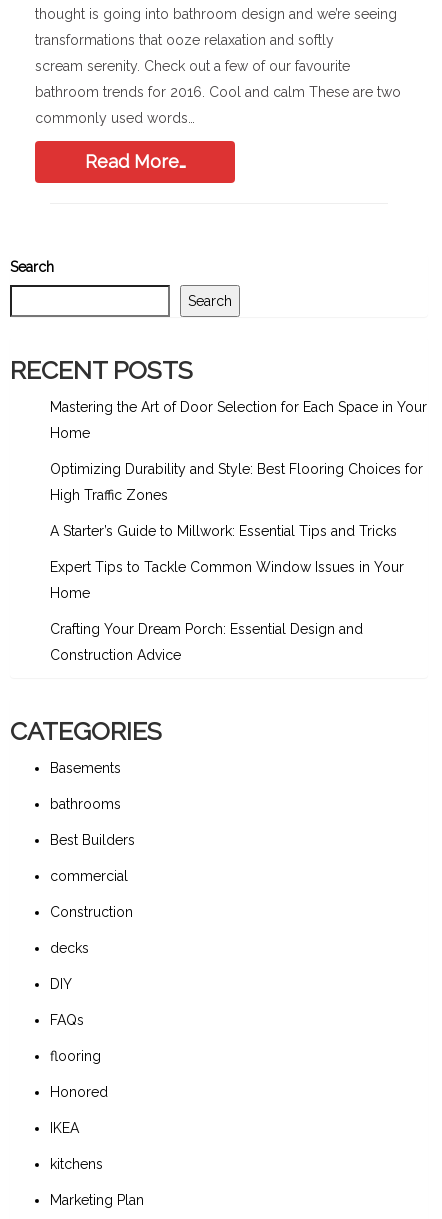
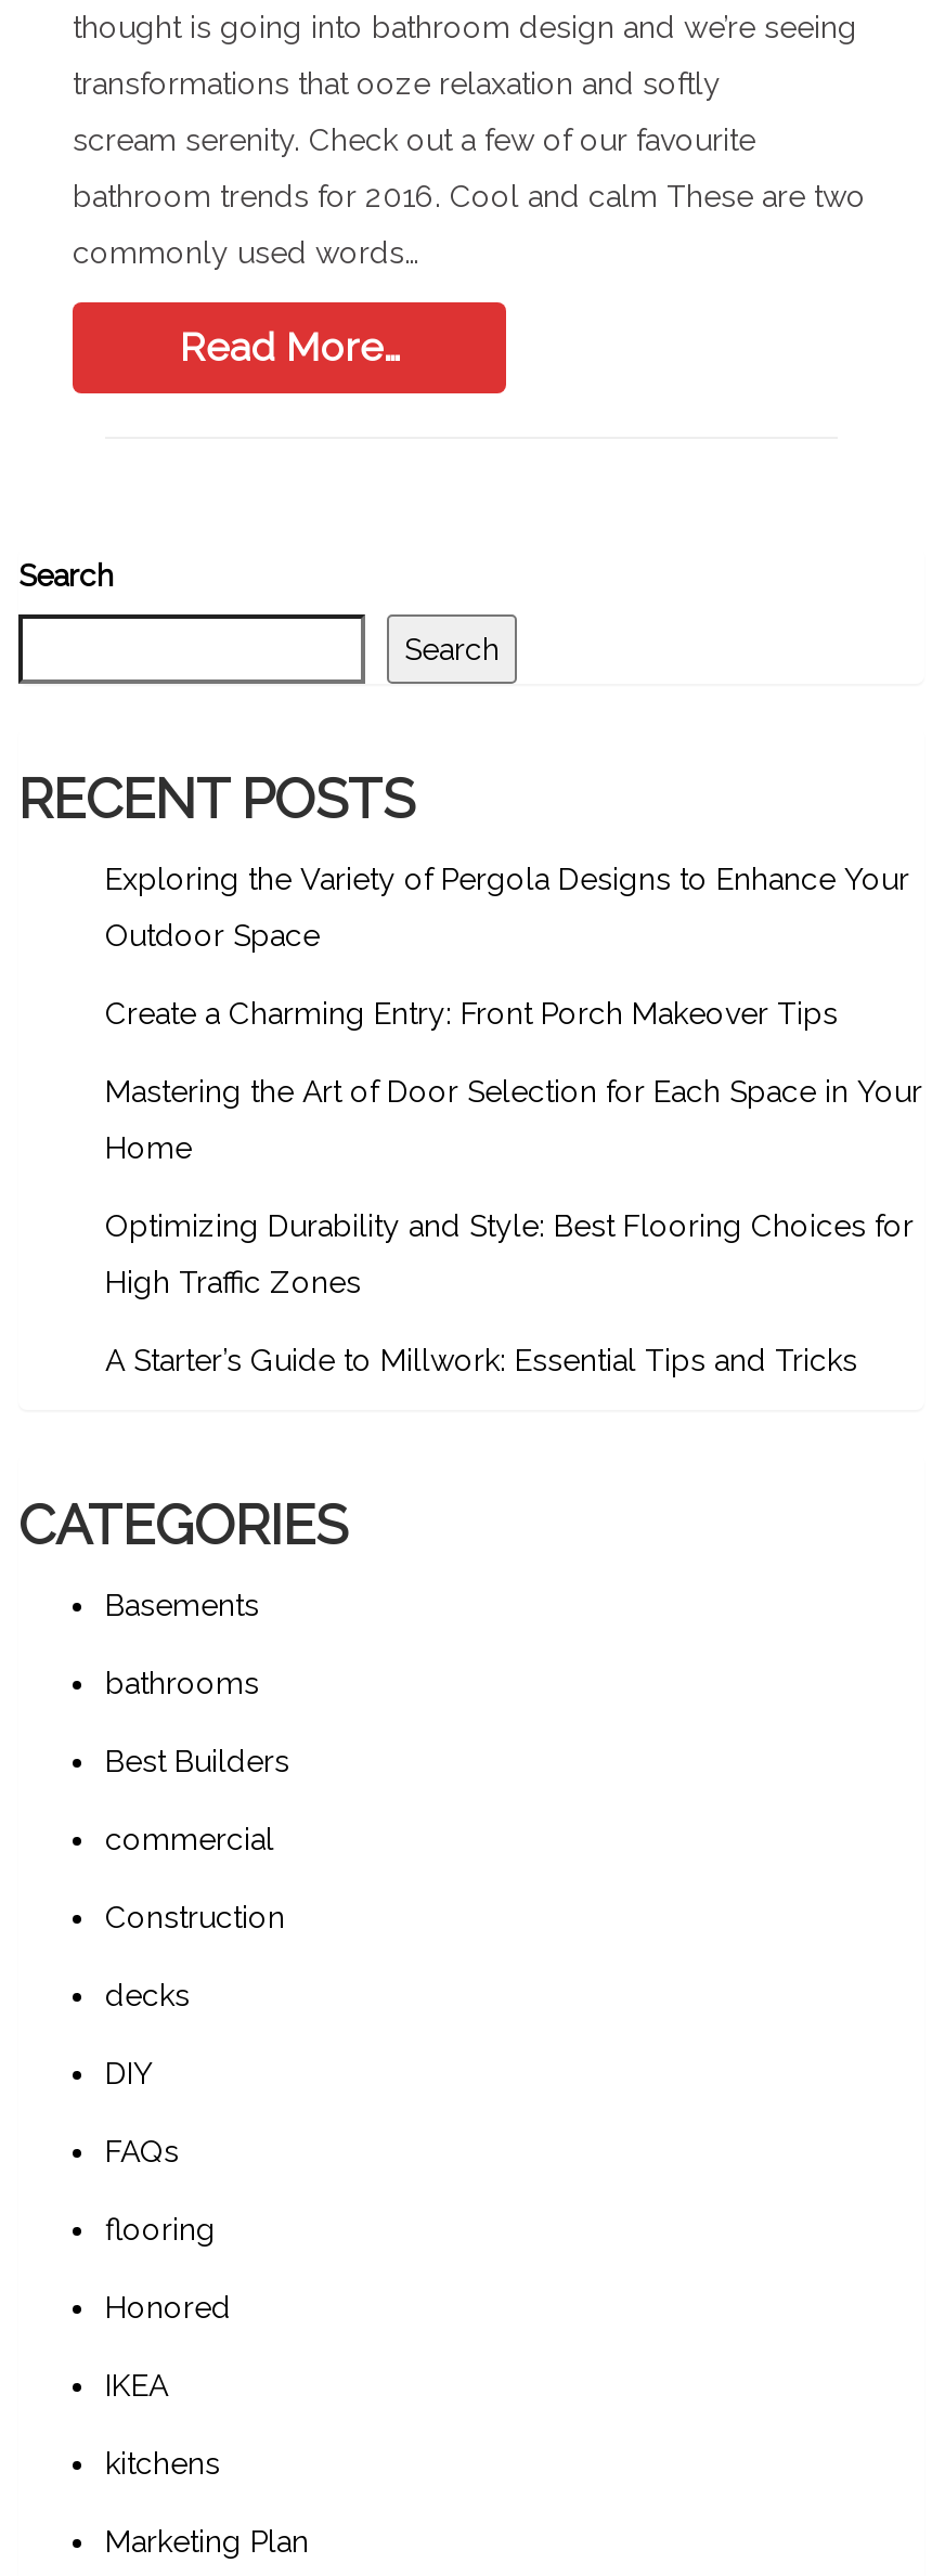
none -> [105,862,909,1031] Exploring the Variety of Pergola Designs to Enhance Your | Outdoor Space | Create a Charming Entry: Front Porch Makeover Tips
moved [50,399,427,539] -> [105,1074,922,1377]: Mastering the Art of Door Selection for Each Space in Your | Home | Optimizing Durability and Style: Best Flooring Choices for | High Traffic Zones | A Starter’s Guide to Millwork: Essential Tips and Tricks
[50,559,404,663] Expert Tips to Tackle Common Window Issues in Your | Home | Crafting Your Dream Porch: Essential Design and | Construction Advice -> none

